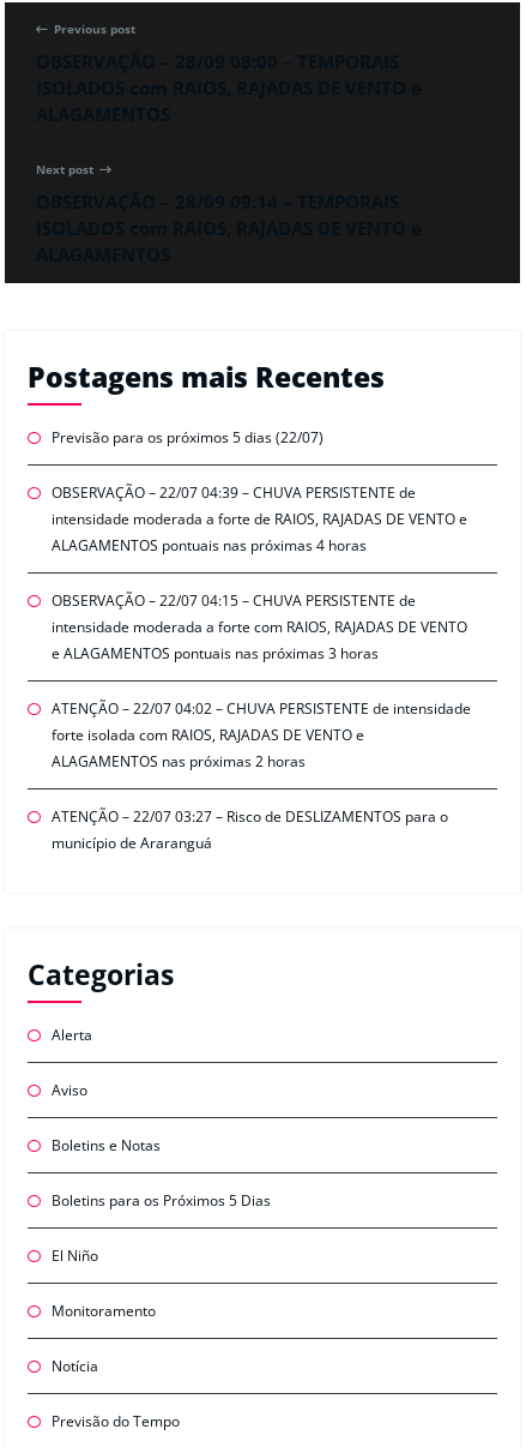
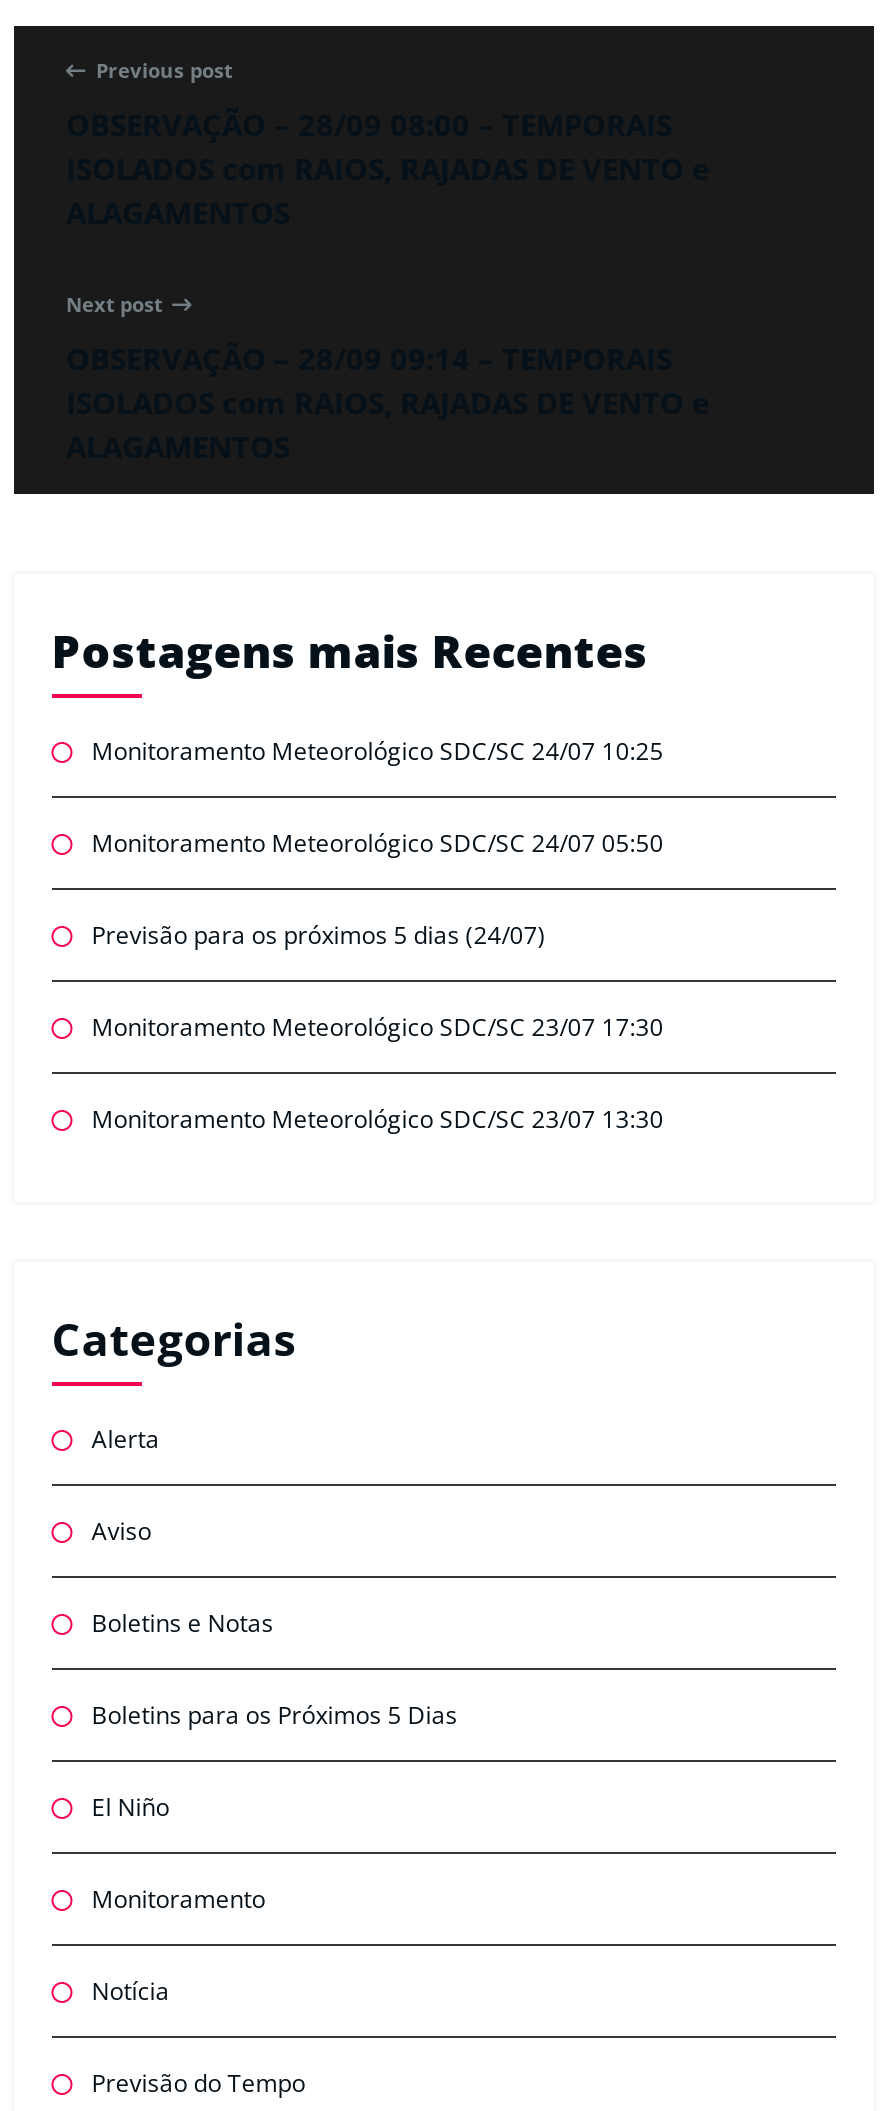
[51,427,323,447] Previsão para os próximos 5 dias (22/07) -> [92,734,664,768] Monitoramento Meteorológico SDC/SC 24/07 10:25
[51,482,467,555] OBSERVAÇÃO – 22/07 04:39 – CHUVA PERSISTENTE de | intensidade moderada a forte de RAIOS, RAJADAS DE VENTO e | ALAGAMENTOS pontuais nas próximas 4 horas -> [92,826,664,860] Monitoramento Meteorológico SDC/SC 24/07 05:50
[51,590,467,663] OBSERVAÇÃO – 22/07 04:15 – CHUVA PERSISTENTE de | intensidade moderada a forte com RAIOS, RAJADAS DE VENTO | e ALAGAMENTOS pontuais nas próximas 3 horas -> [92,918,546,952] Previsão para os próximos 5 dias (24/07)
[51,698,471,771] ATENÇÃO – 22/07 04:02 – CHUVA PERSISTENTE de intensidade | forte isolada com RAIOS, RAJADAS DE VENTO e | ALAGAMENTOS nas próximas 2 horas -> [92,1010,664,1044] Monitoramento Meteorológico SDC/SC 23/07 17:30
[51,806,448,853] ATENÇÃO – 22/07 03:27 – Risco de DESLIZAMENTOS para o | município de Araranguá -> [92,1102,664,1136] Monitoramento Meteorológico SDC/SC 23/07 13:30

